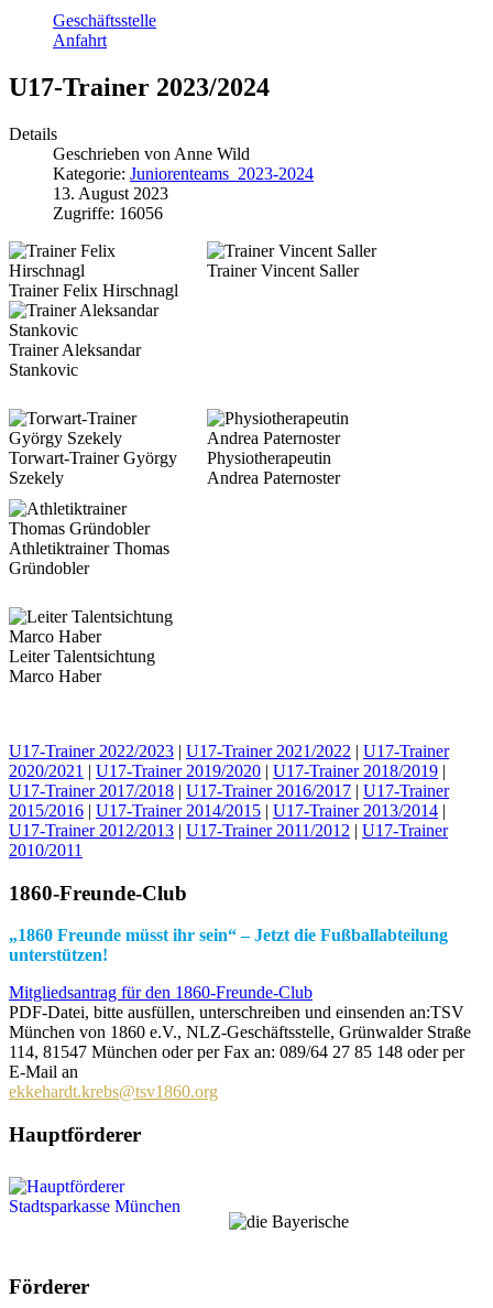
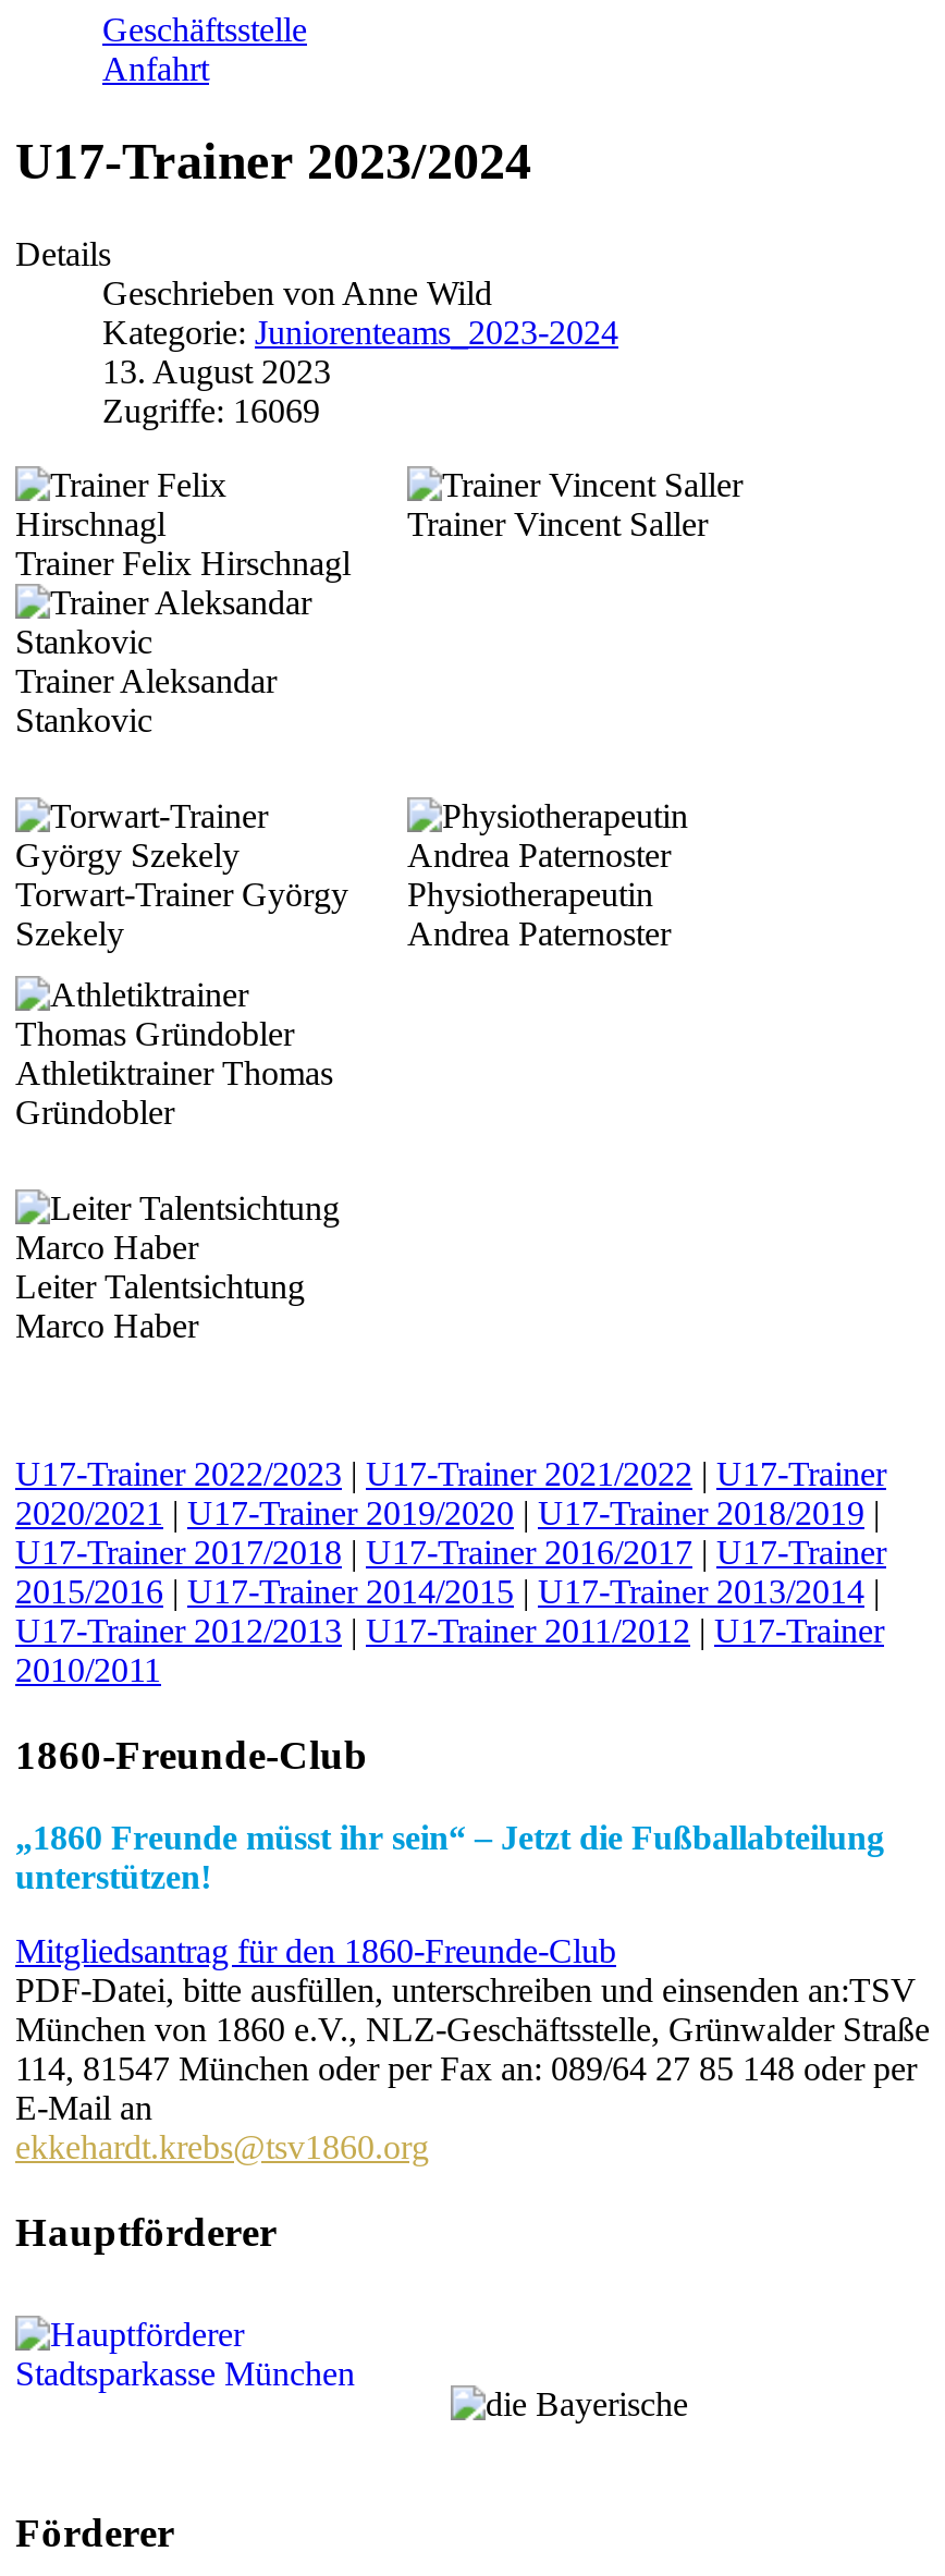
[53,204,163,222] Zugriffe: 16056 -> [102,392,320,429] Zugriffe: 16069

